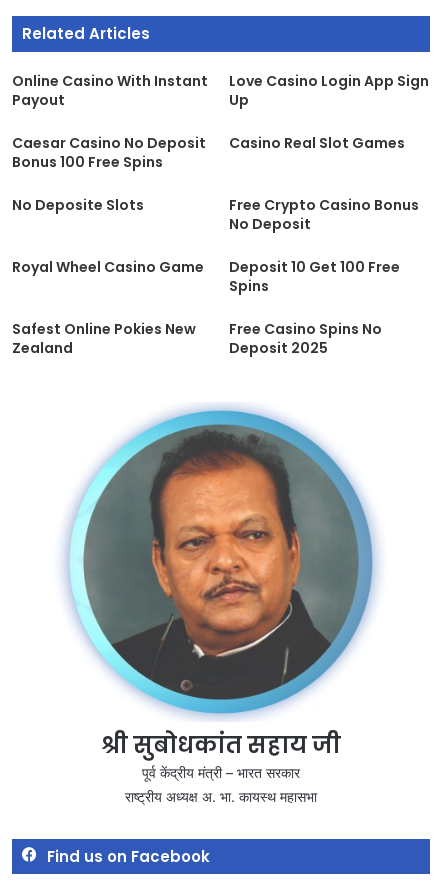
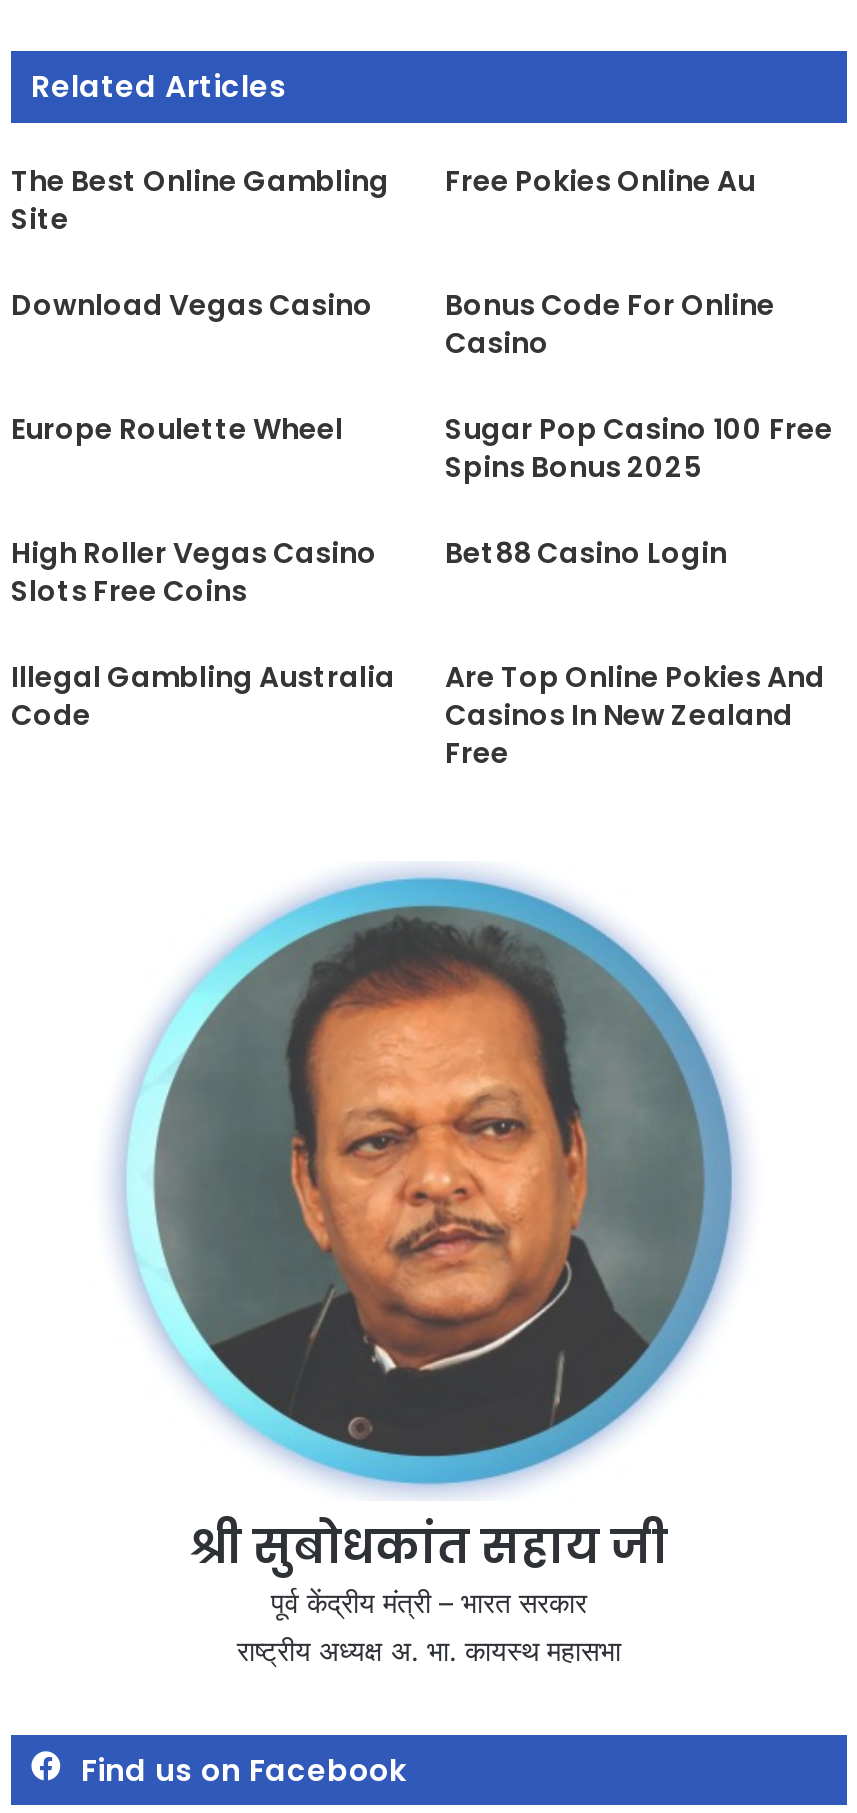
[12,70,208,109] Online Casino With Instant | Payout -> [11,160,389,238] The Best Online Gambling | Site
[229,70,429,109] Love Casino Login App Sign | Up -> [445,160,755,200] Free Pokies Online Au
[12,132,206,171] Caesar Casino No Deposit | Bonus 100 Free Spins -> [11,284,775,362] Download Vegas Casino | Bonus Code For Online | Casino
[229,132,405,152] Casino Real Slot Games -> [11,408,833,486] Europe Roulette Wheel | Sugar Pop Casino 100 Free | Spins Bonus 2025
[12,194,419,233] No Deposite Slots | Free Crypto Casino Bonus | No Deposit -> [11,532,377,610] High Roller Vegas Casino | Slots Free Coins
[12,256,400,295] Royal Wheel Casino Game | Deposit 10 Get 100 Free | Spins -> [445,532,727,572] Bet88 Casino Login
[12,318,196,357] Safest Online Pokies New | Zealand -> [11,656,395,734] Illegal Gambling Australia | Code
[229,318,382,357] Free Casino Spins No | Deposit 2025 -> [445,656,825,772] Are Top Online Pokies And | Casinos In New Zealand | Free

